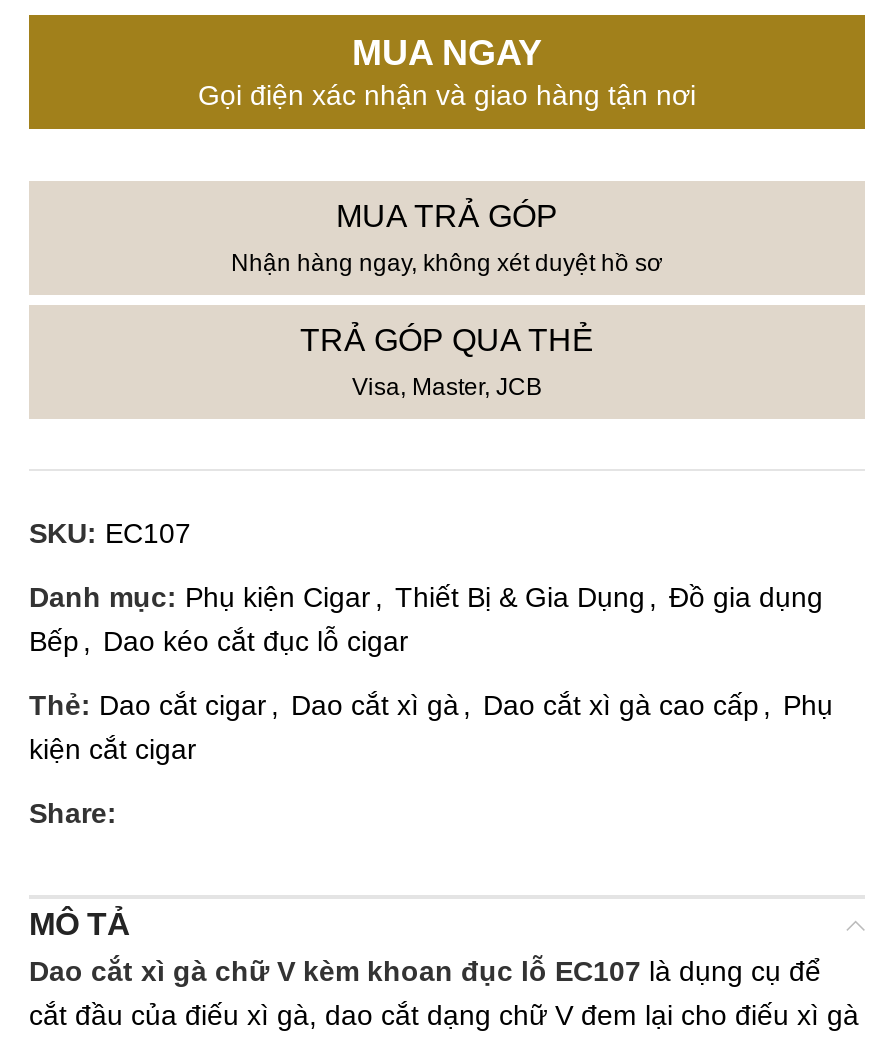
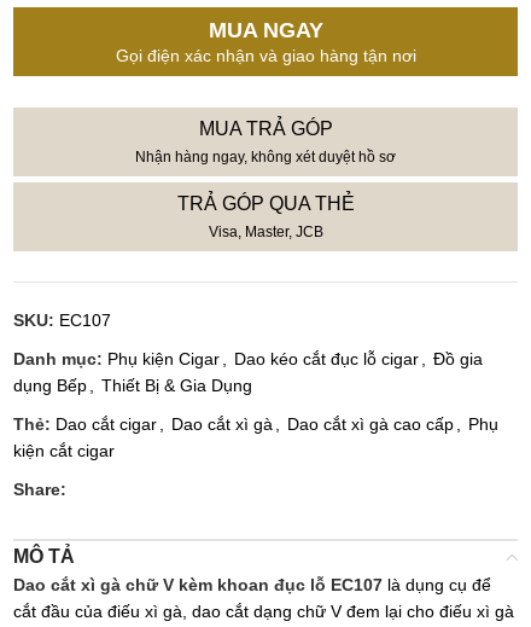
[29,581,823,657] Danh mục: Phụ kiện Cigar , Thiết Bị & Gia Dụng , Đồ gia dụng | Bếp , Dao kéo cắt đục lỗ cigar -> [13,349,483,395] Danh mục: Phụ kiện Cigar , Dao kéo cắt đục lỗ cigar , Đồ gia | dụng Bếp , Thiết Bị & Gia Dụng

